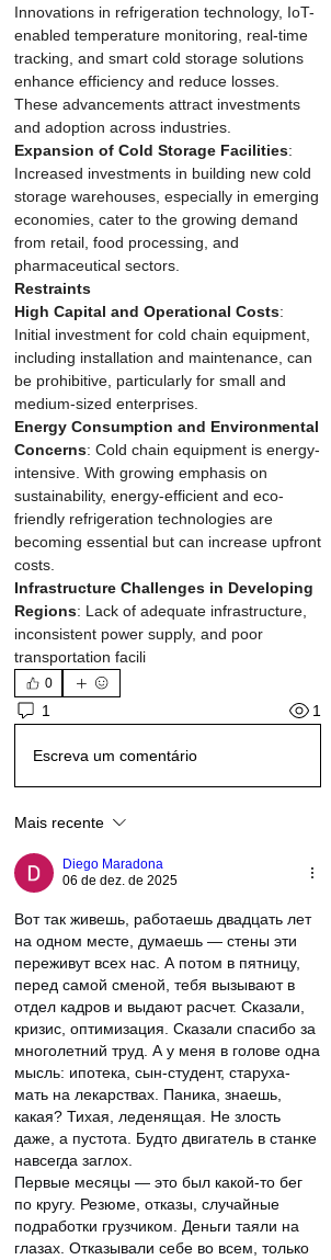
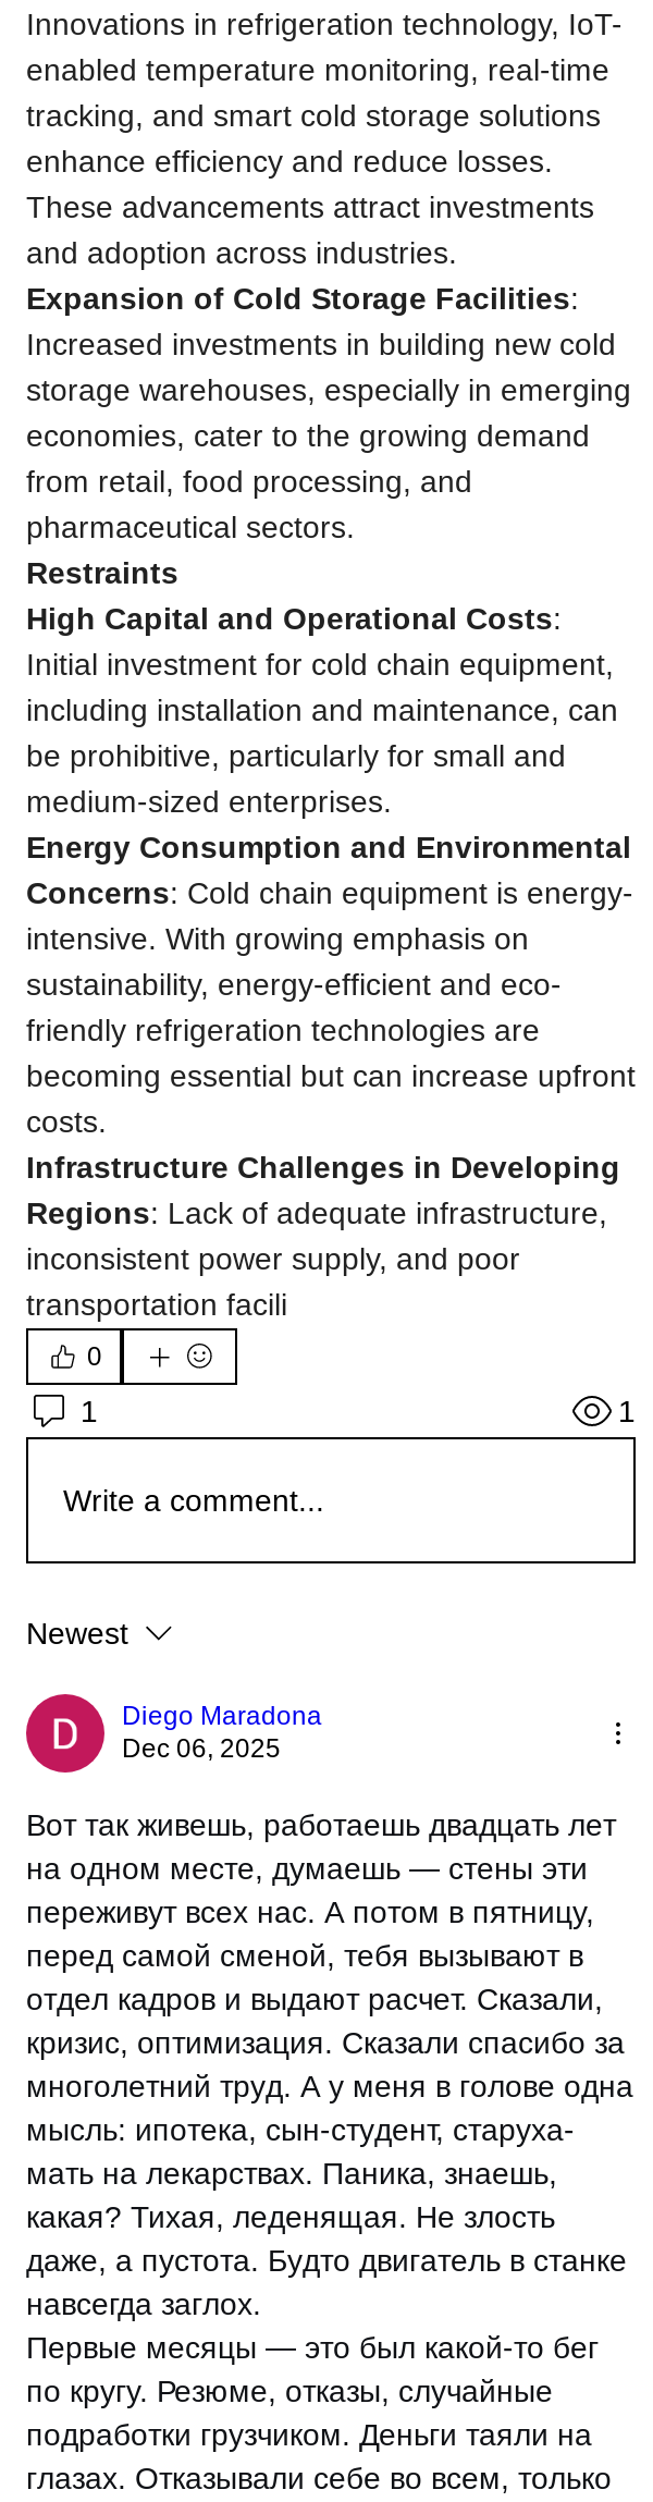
[33,746,197,764] Escreva um comentário -> [63,1482,324,1517] Write a comment...
[14,814,104,831] Mais recente -> [26,1616,128,1651] Newest
[62,873,178,888] 06 de dez. de 2025 -> [122,1733,281,1764] Dec 06, 2025

